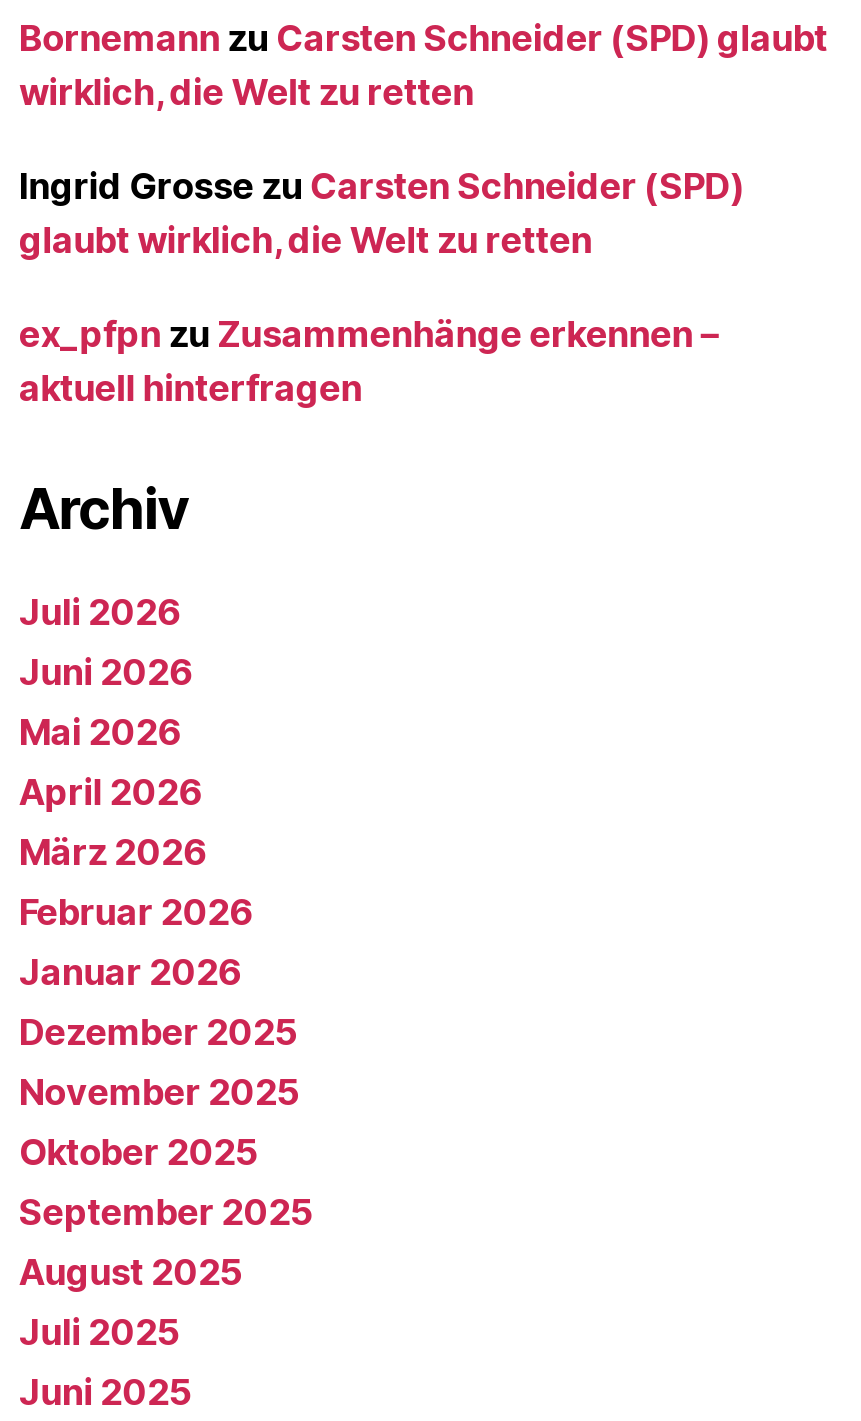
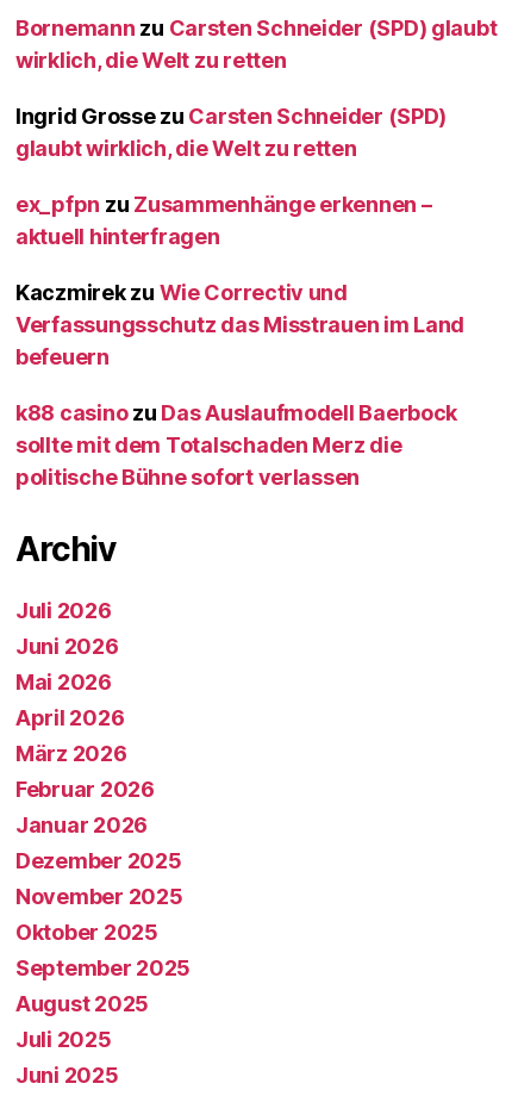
none -> [15,279,465,489] Kaczmirek zu Wie Correctiv und | Verfassungsschutz das Misstrauen im Land | befeuern | k88 casino zu Das Auslaufmodell Baerbock | sollte mit dem Totalschaden Merz die | politische Bühne sofort verlassen

